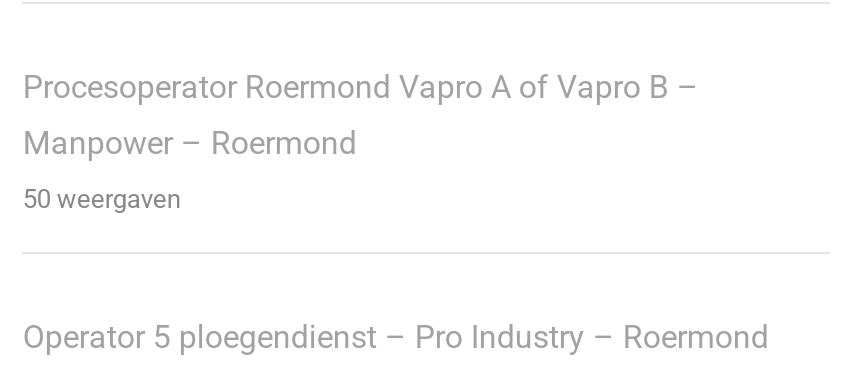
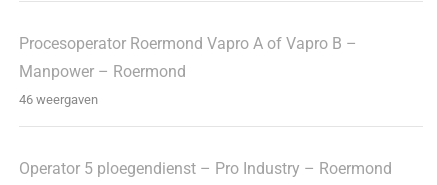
[23,184,181,214] 50 weergaven -> [19,92,98,107] 46 weergaven

